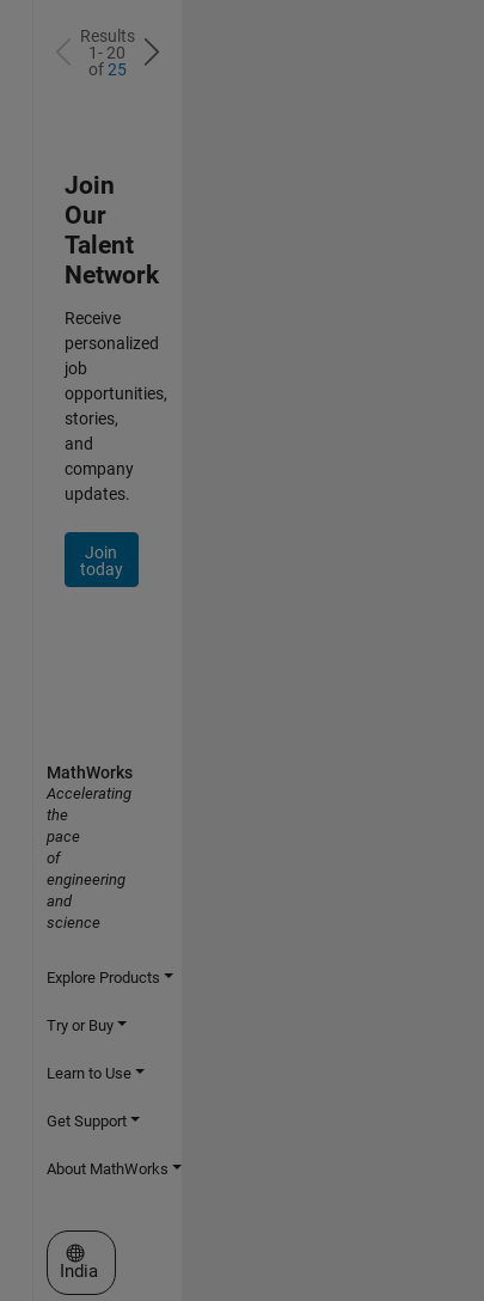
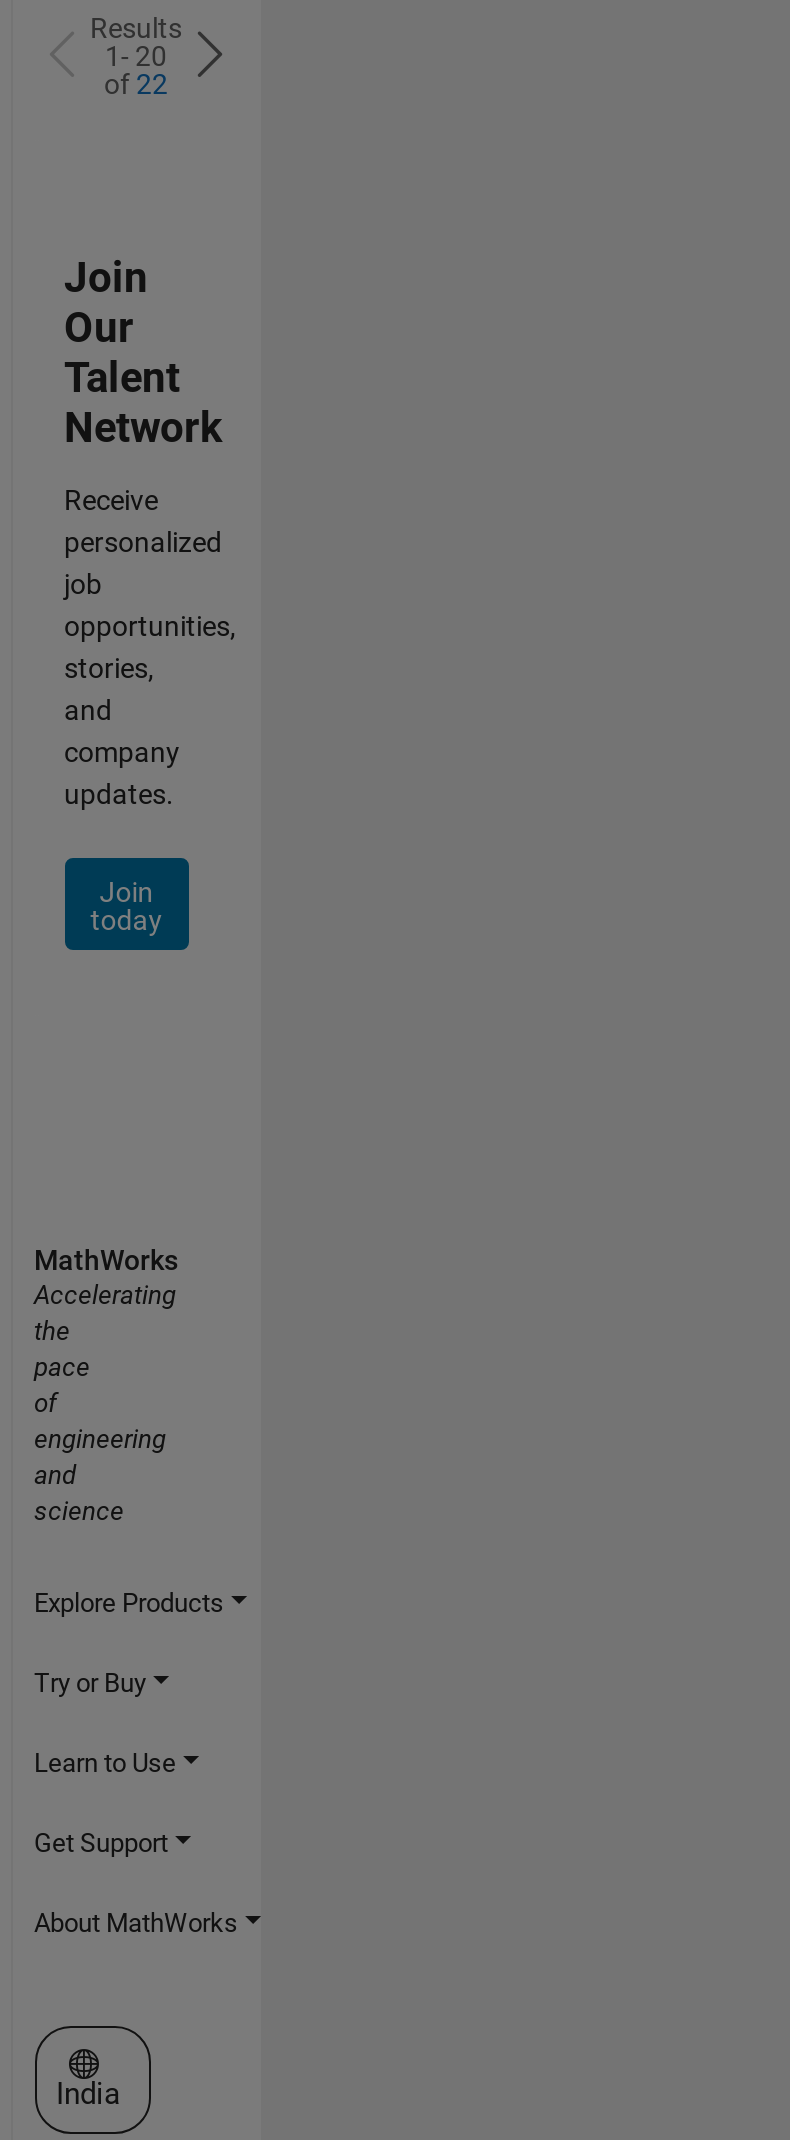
[88,60,126,79] of 25 -> [104,68,168,100] of 22

